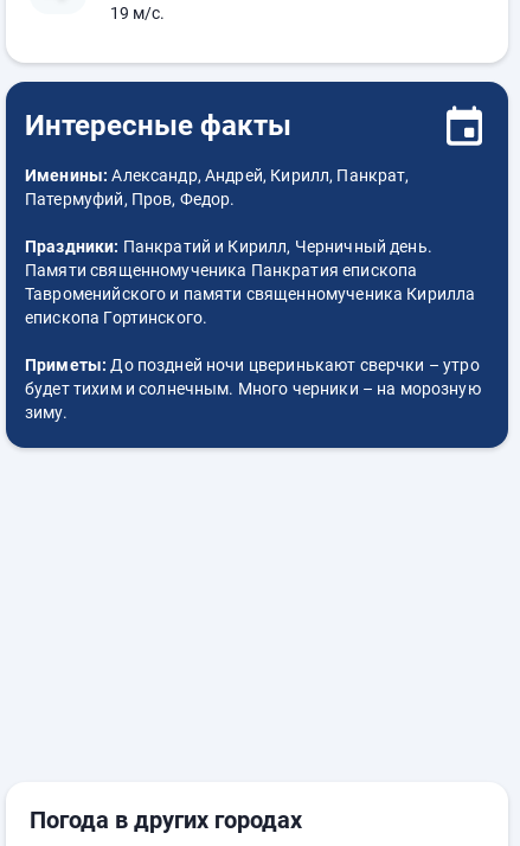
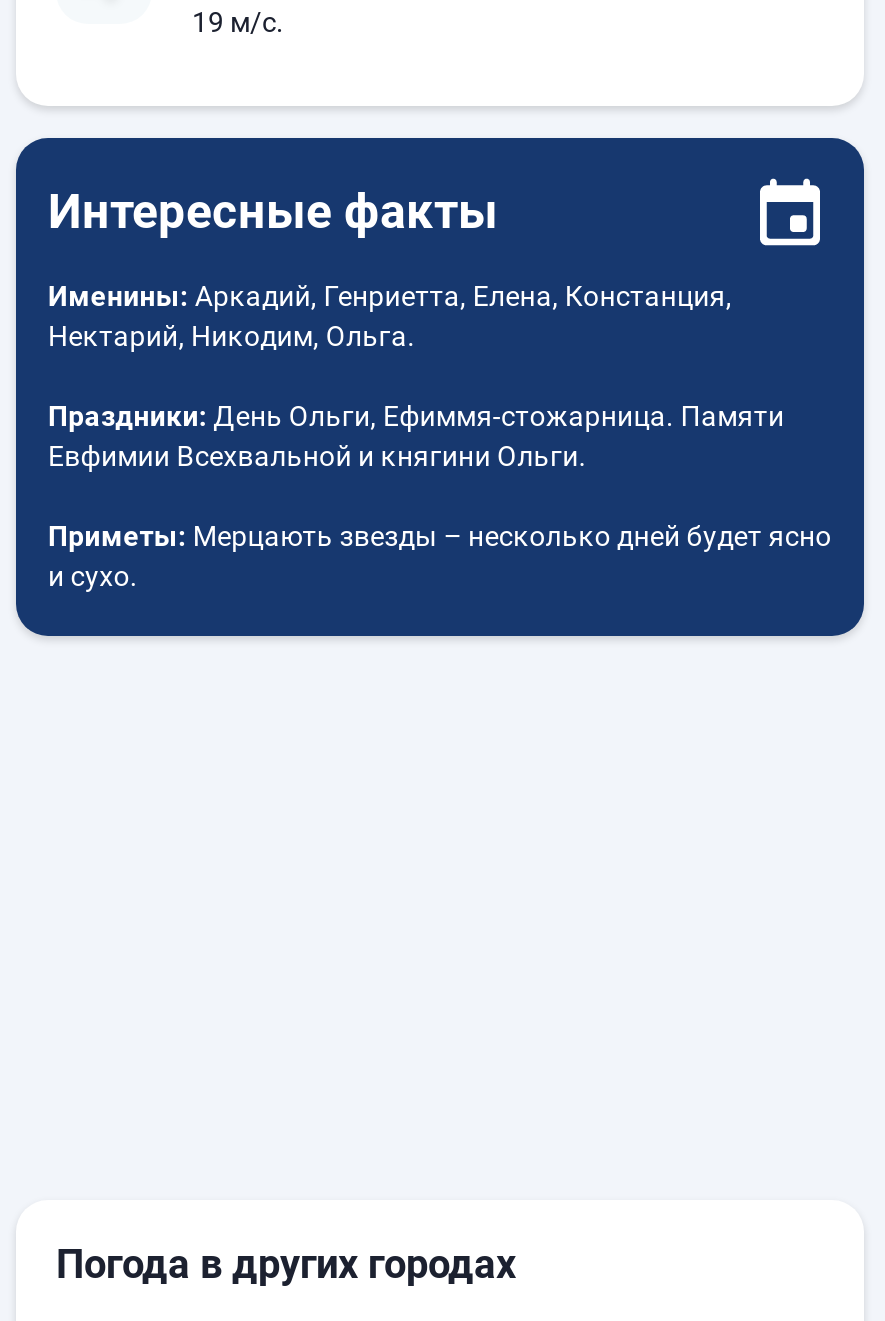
[25,166,409,209] Именины: Александр, Андрей, Кирилл, Панкрат, | Патермуфий, Пров, Федор. -> [48,280,732,352] Именины: Аркадий, Генриетта, Елена, Констанция, | Нектарий, Никодим, Ольга.
[25,237,475,327] Праздники: Панкратий и Кирилл, Черничный день. | Памяти священномученика Панкратия епископа | Тавроменийского и памяти священномученика Кирилла | епископа Гортинского. -> [48,400,784,472] Праздники: День Ольги, Ефиммя-стожарница. Памяти | Евфимии Всехвальной и княгини Ольги.
[25,355,481,422] Приметы: До поздней ночи цверинькают сверчки – утро | будет тихим и солнечным. Много черники – на морозную | зиму. -> [48,520,832,592] Приметы: Мерцають звезды – несколько дней будет ясно | и сухо.

